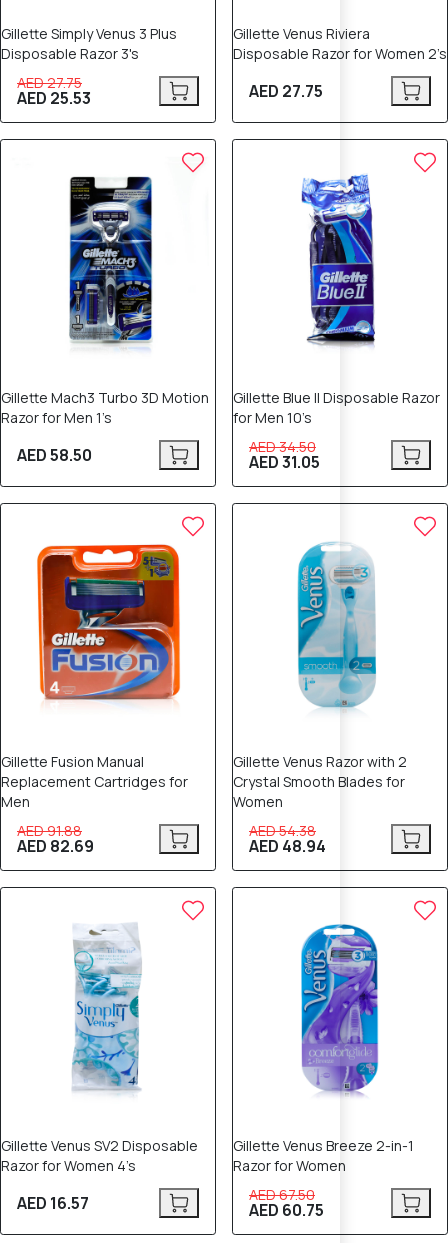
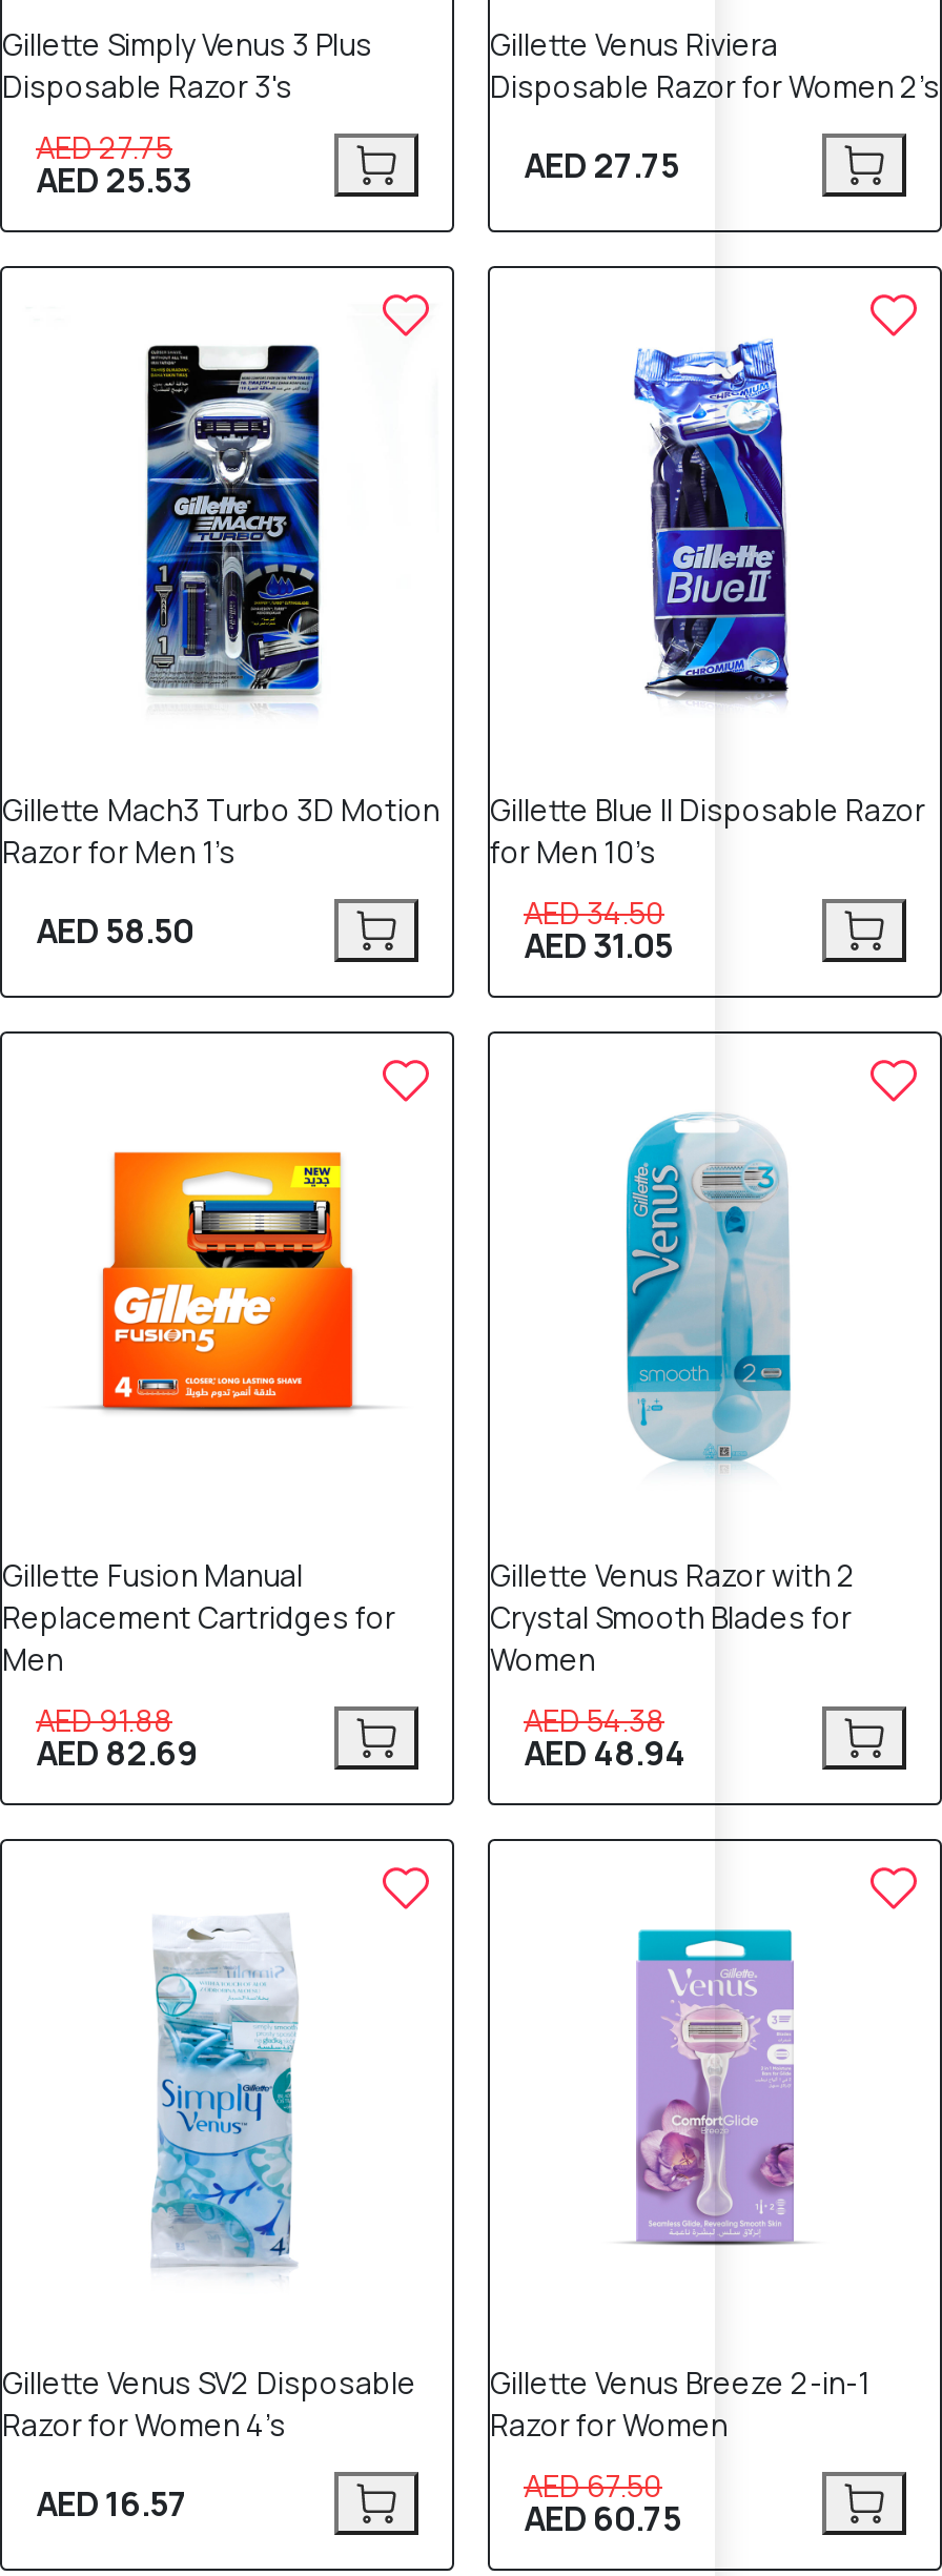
[36,544,181,704] [image] -> [78,1120,378,1448] [image]
[300,923,379,1097] [image] -> [633,1917,797,2276] [image]

